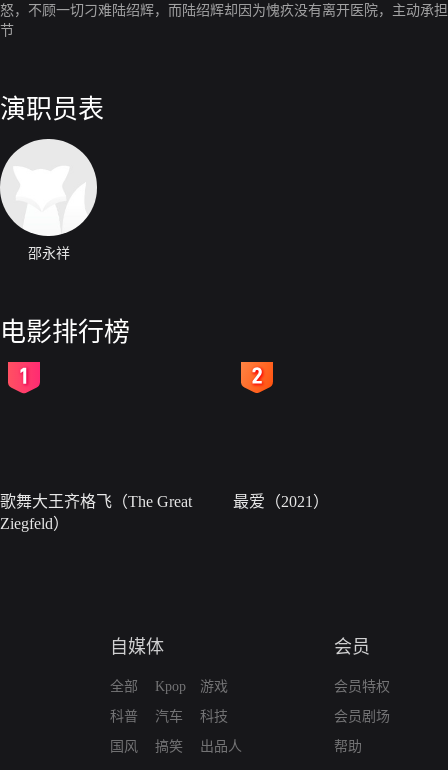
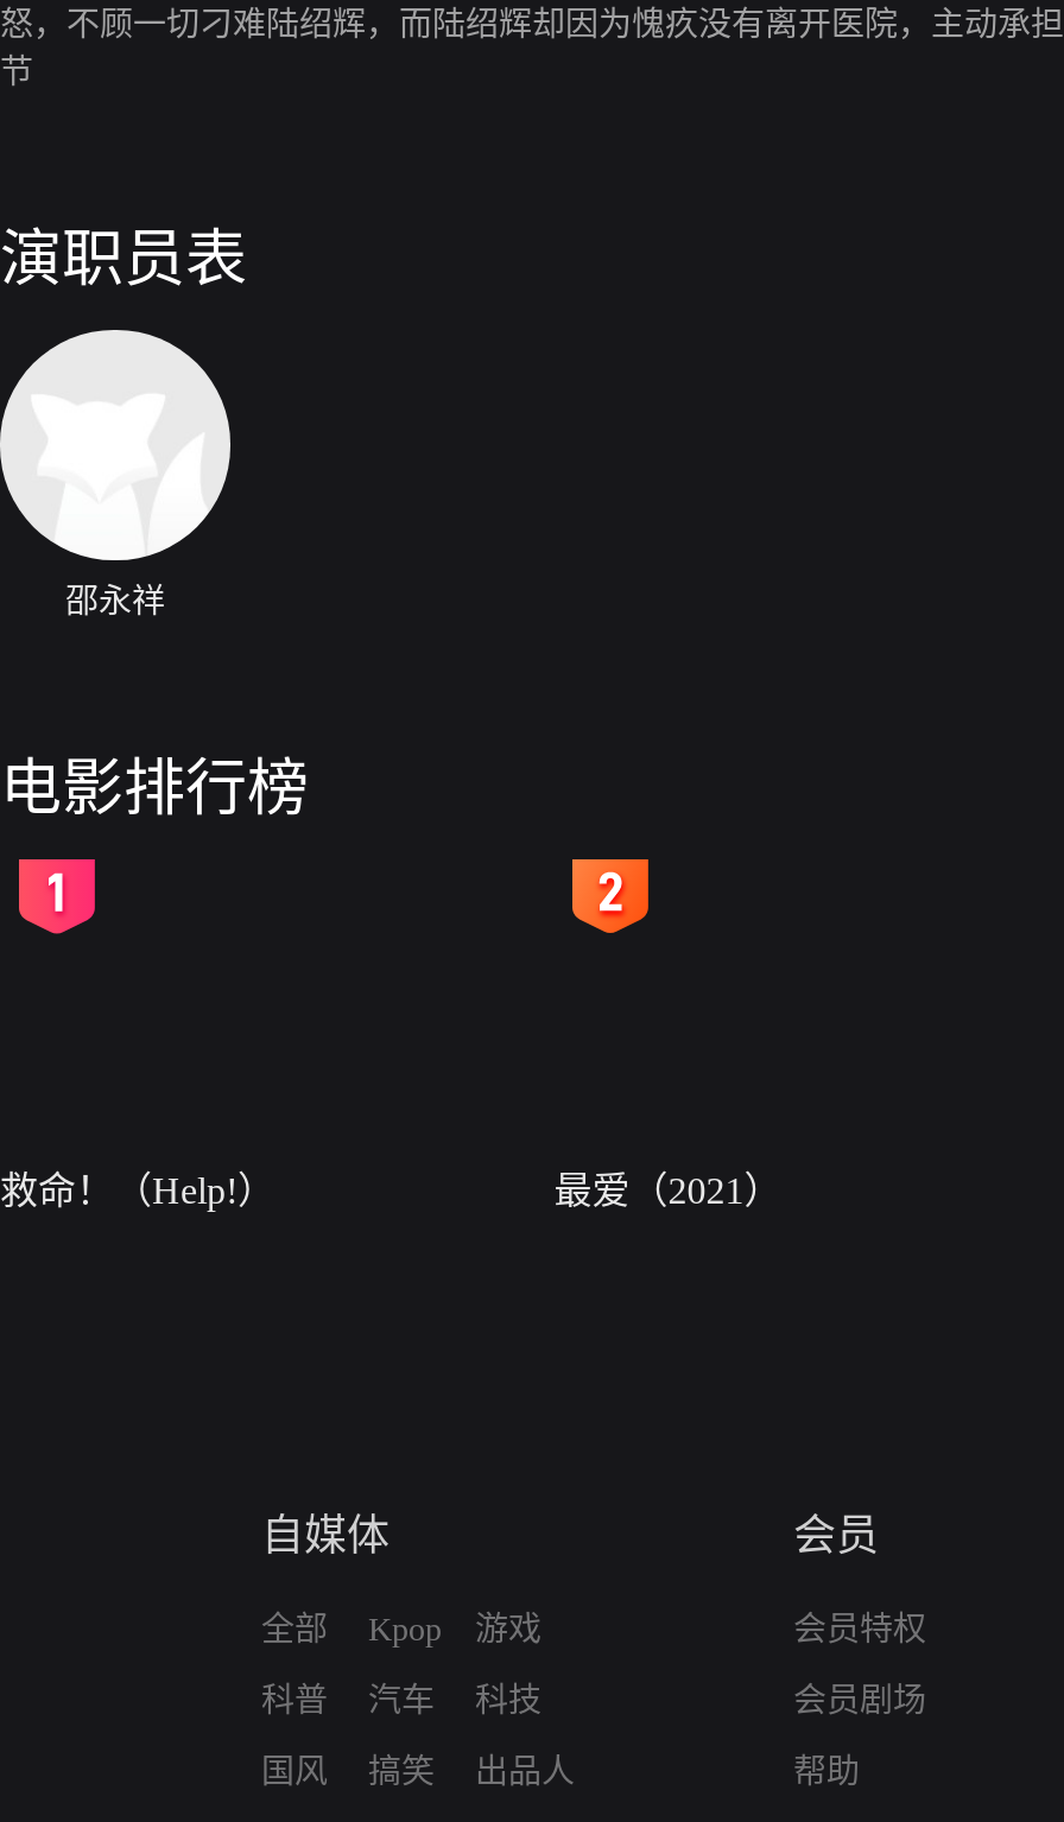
[0,492,192,531] 歌舞大王齐格飞（The Great | Ziegfeld） -> [0,1169,275,1210] 救命！（Help!）

